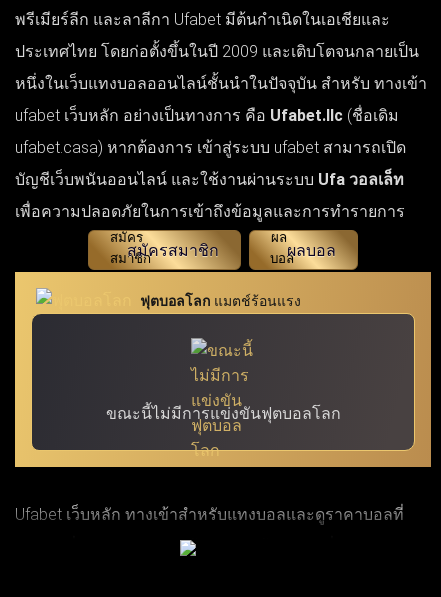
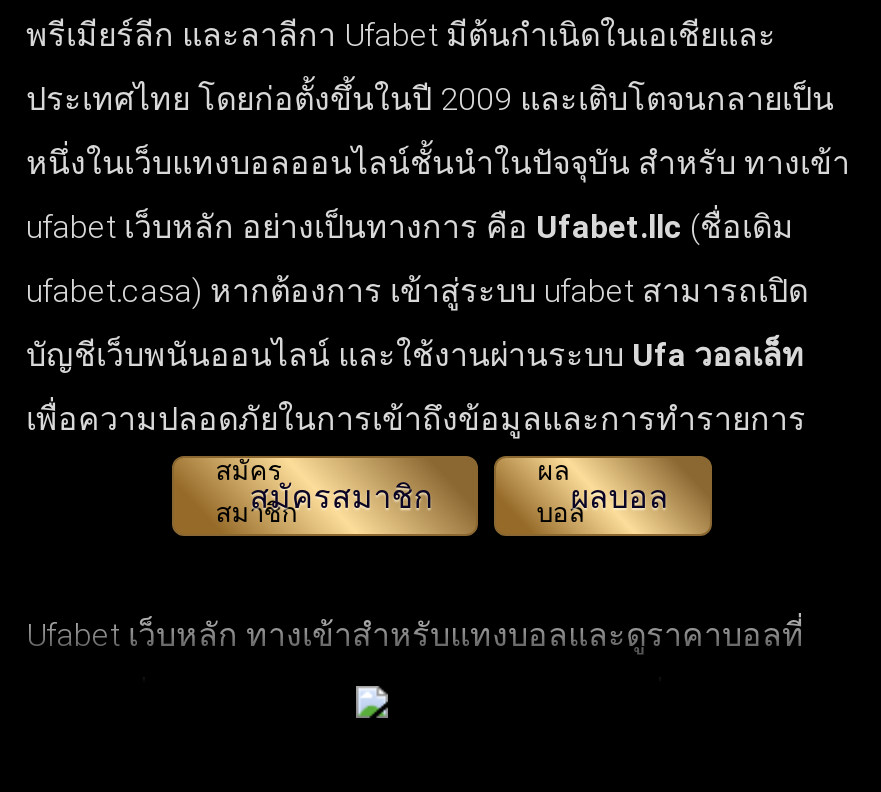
[14,271,432,468] [image] | ฟุตบอลโลก แมตช์ร้อนแรง -> none
[105,404,340,423] ขณะนี้ไม่มีการแข่งขันฟุตบอลโลก -> none

